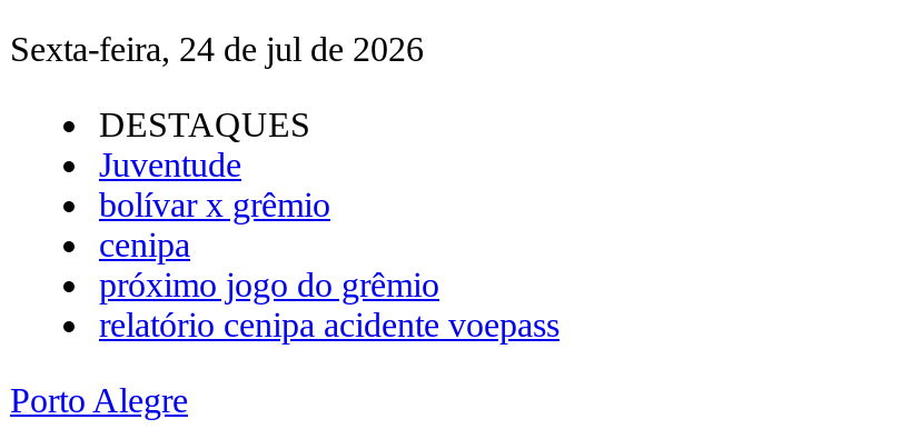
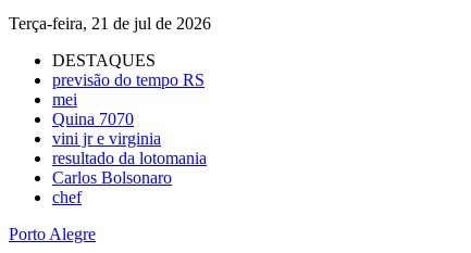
[10,30,424,68] Sexta-feira, 24 de jul de 2026 -> [9,14,211,33] Terça-feira, 21 de jul de 2026
[99,146,559,343] Juventude | bolívar x grêmio | cenipa | próximo jogo do grêmio | relatório cenipa acidente voepass -> [52,71,207,206] previsão do tempo RS | mei | Quina 7070 | vini jr e virginia | resultado da lotomania | Carlos Bolsonaro | chef

